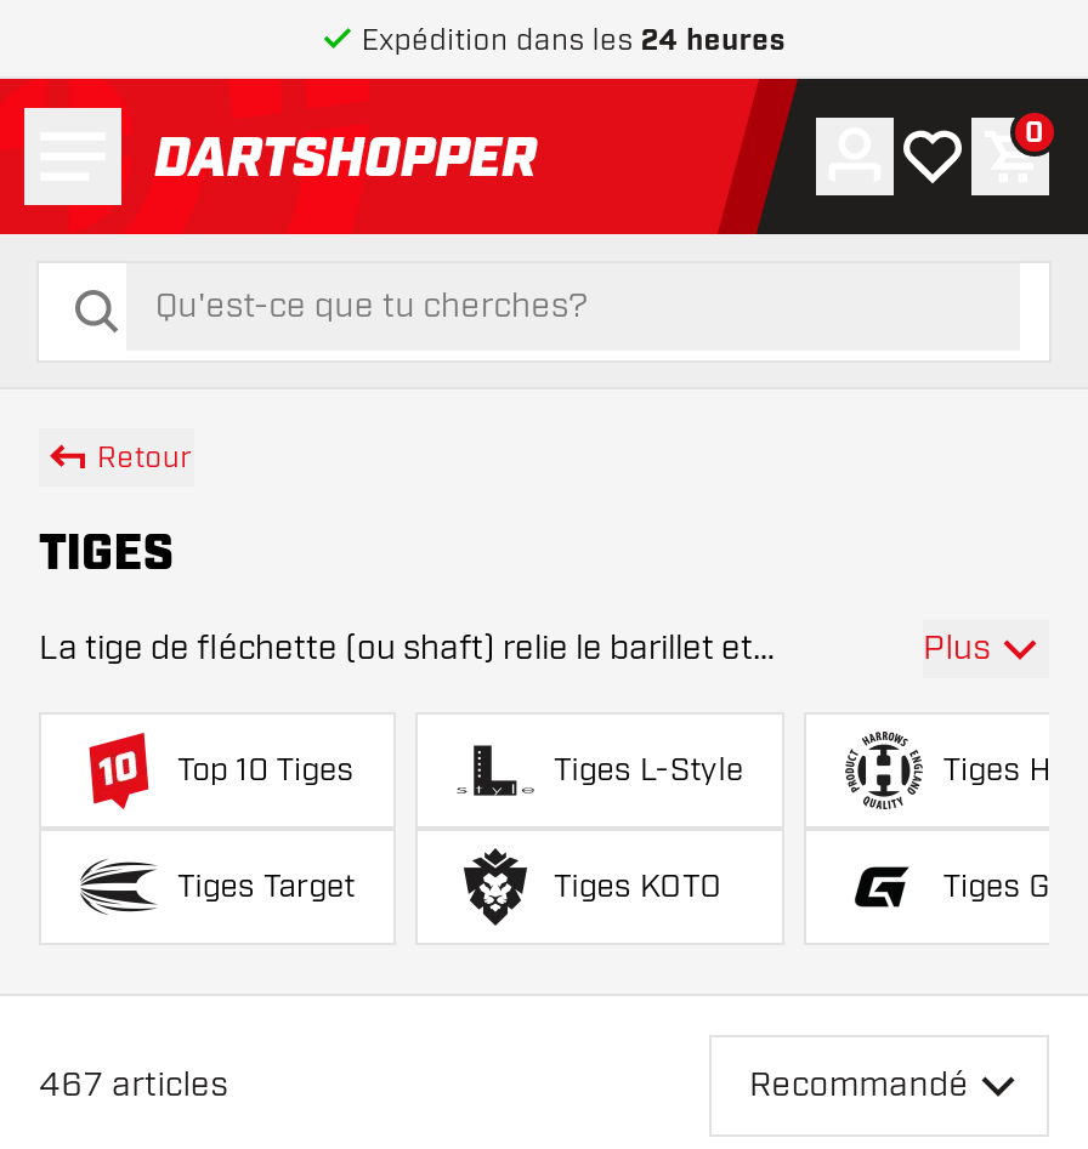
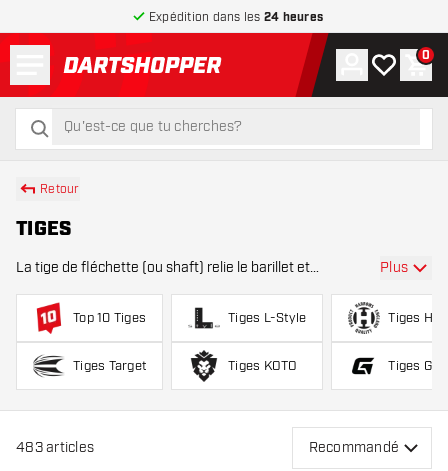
[39,1064,228,1105] 467 articles -> [16,439,94,456] 483 articles

